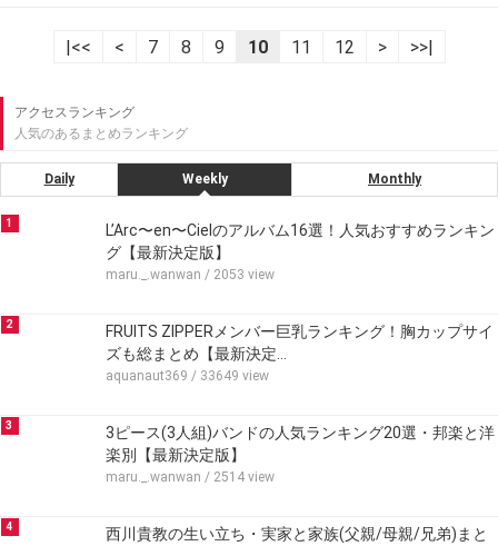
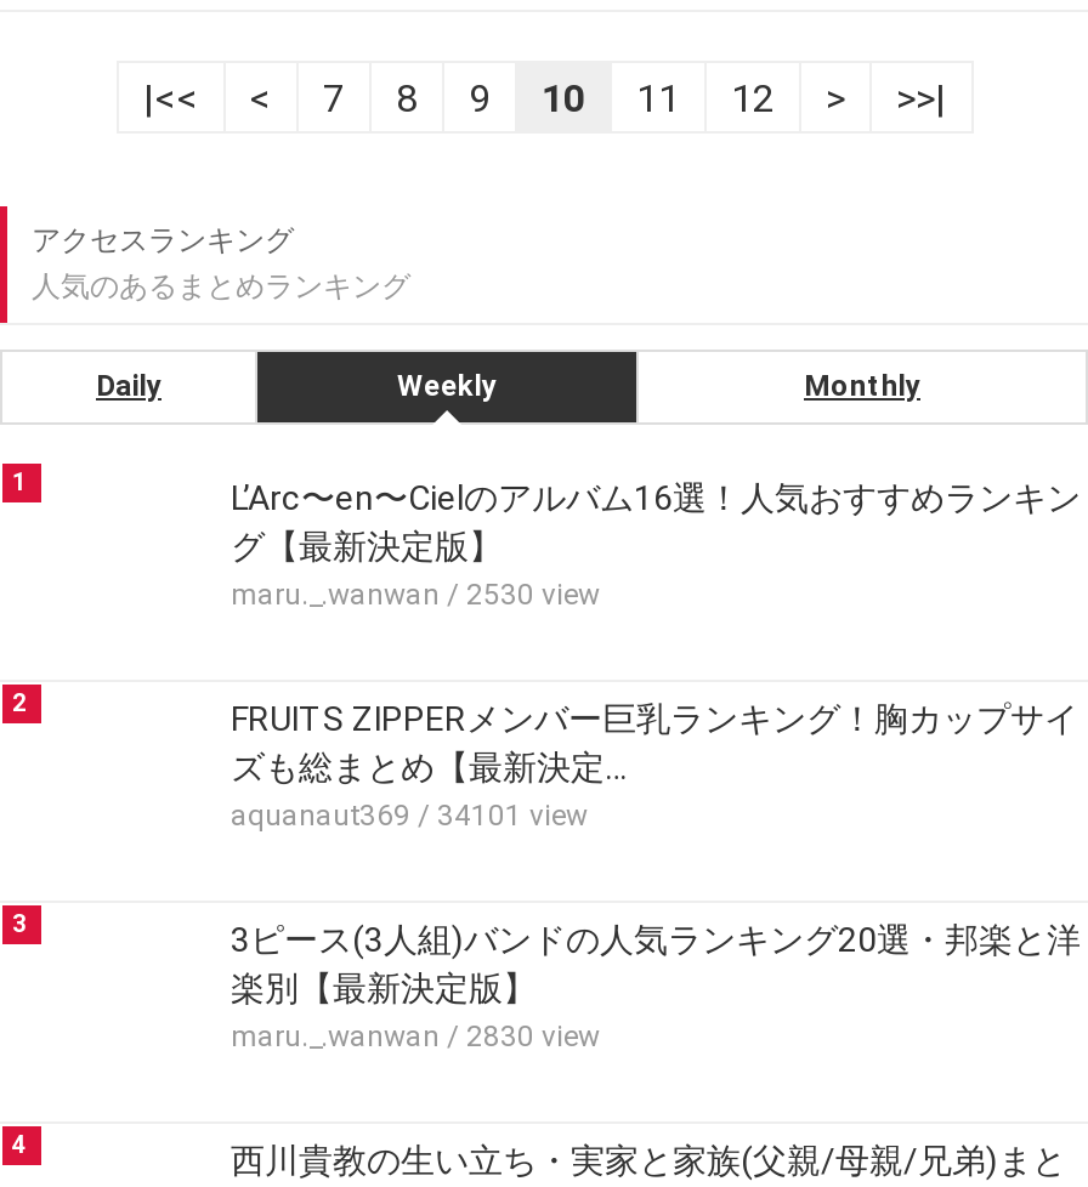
[106,267,275,282] maru._.wanwan / 2053 view -> [231,578,600,612] maru._.wanwan / 2530 view
[106,368,269,384] aquanaut369 / 33649 view -> [231,799,588,833] aquanaut369 / 34101 view
[106,469,275,485] maru._.wanwan / 2514 view -> [231,1020,600,1053] maru._.wanwan / 2830 view

